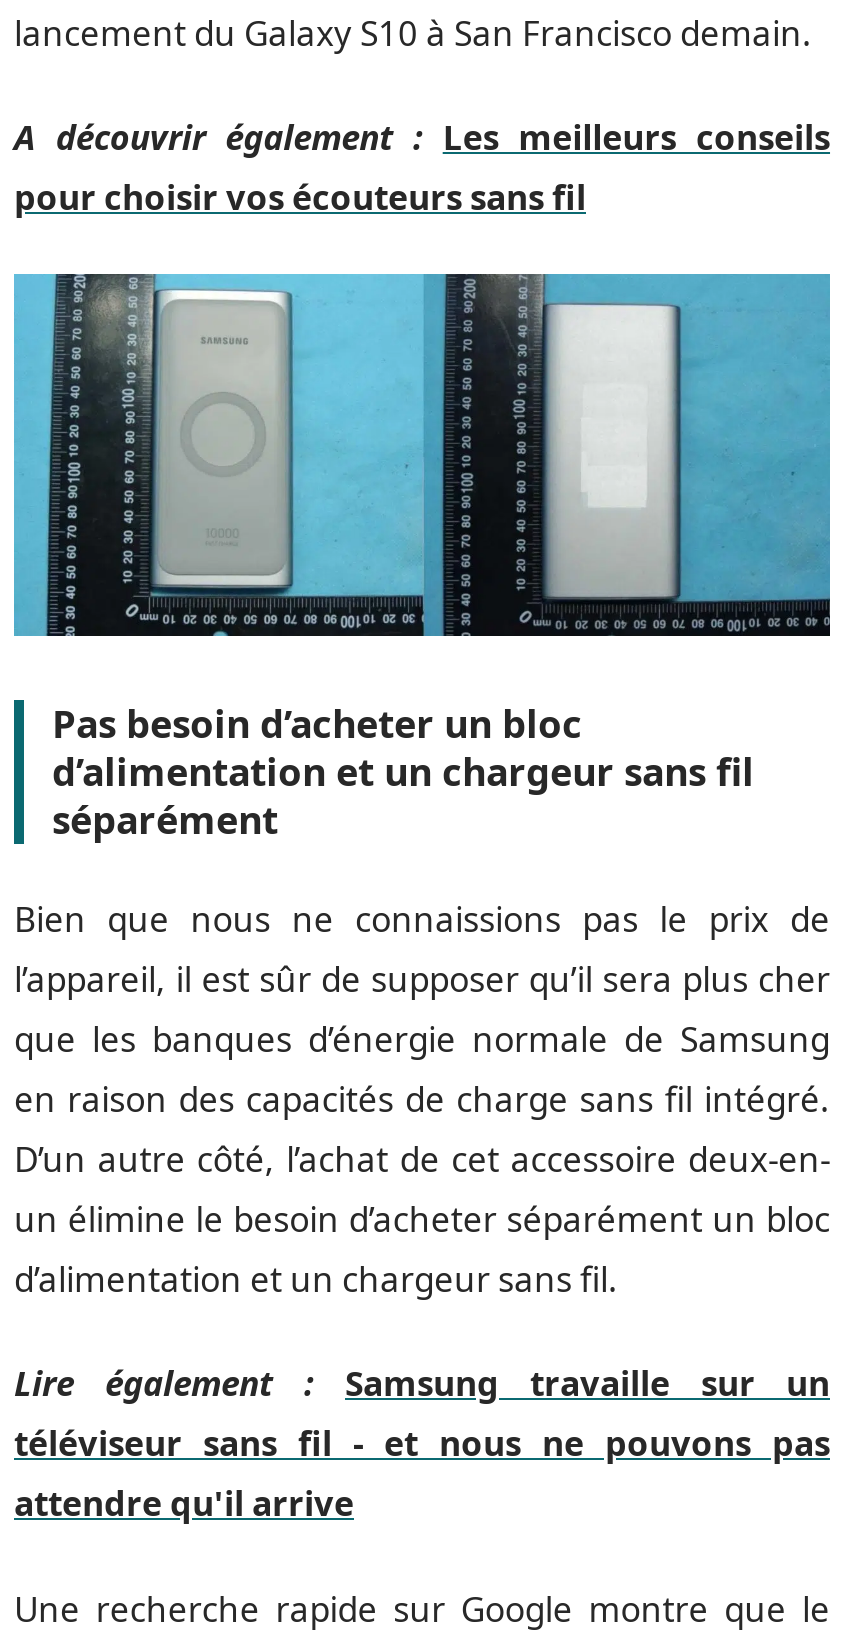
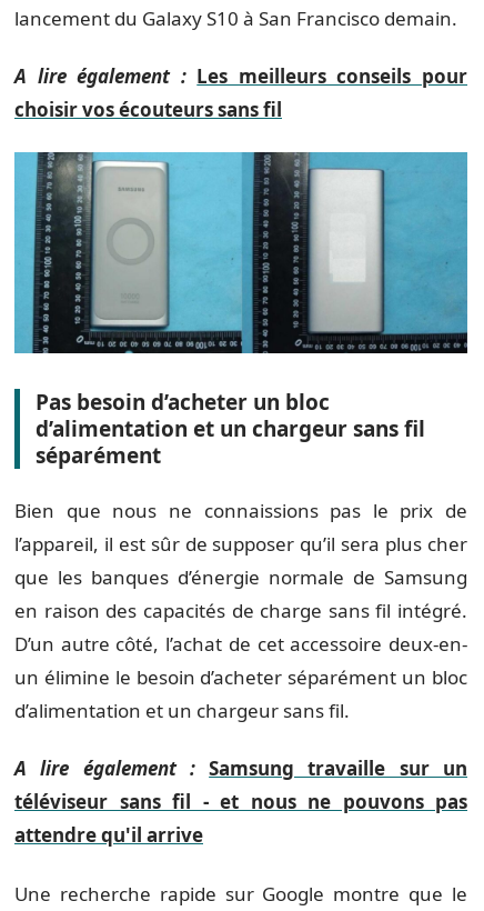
[14,114,830,220] A découvrir également : Les meilleurs conseils | pour choisir vos écouteurs sans fil -> [14,63,467,122] A lire également : Les meilleurs conseils pour | choisir vos écouteurs sans fil
[14,1360,830,1406] Lire également : | Samsung travaille sur un -> [14,756,467,781] A lire également : Samsung travaille sur un

